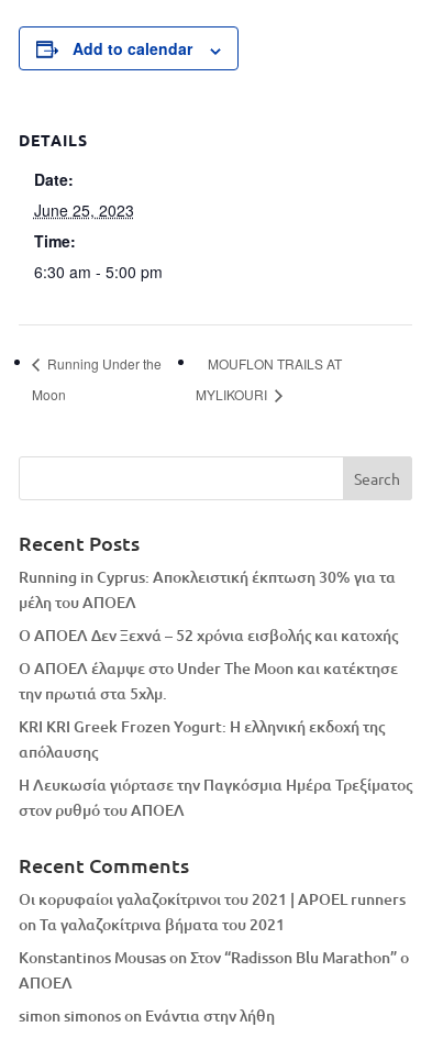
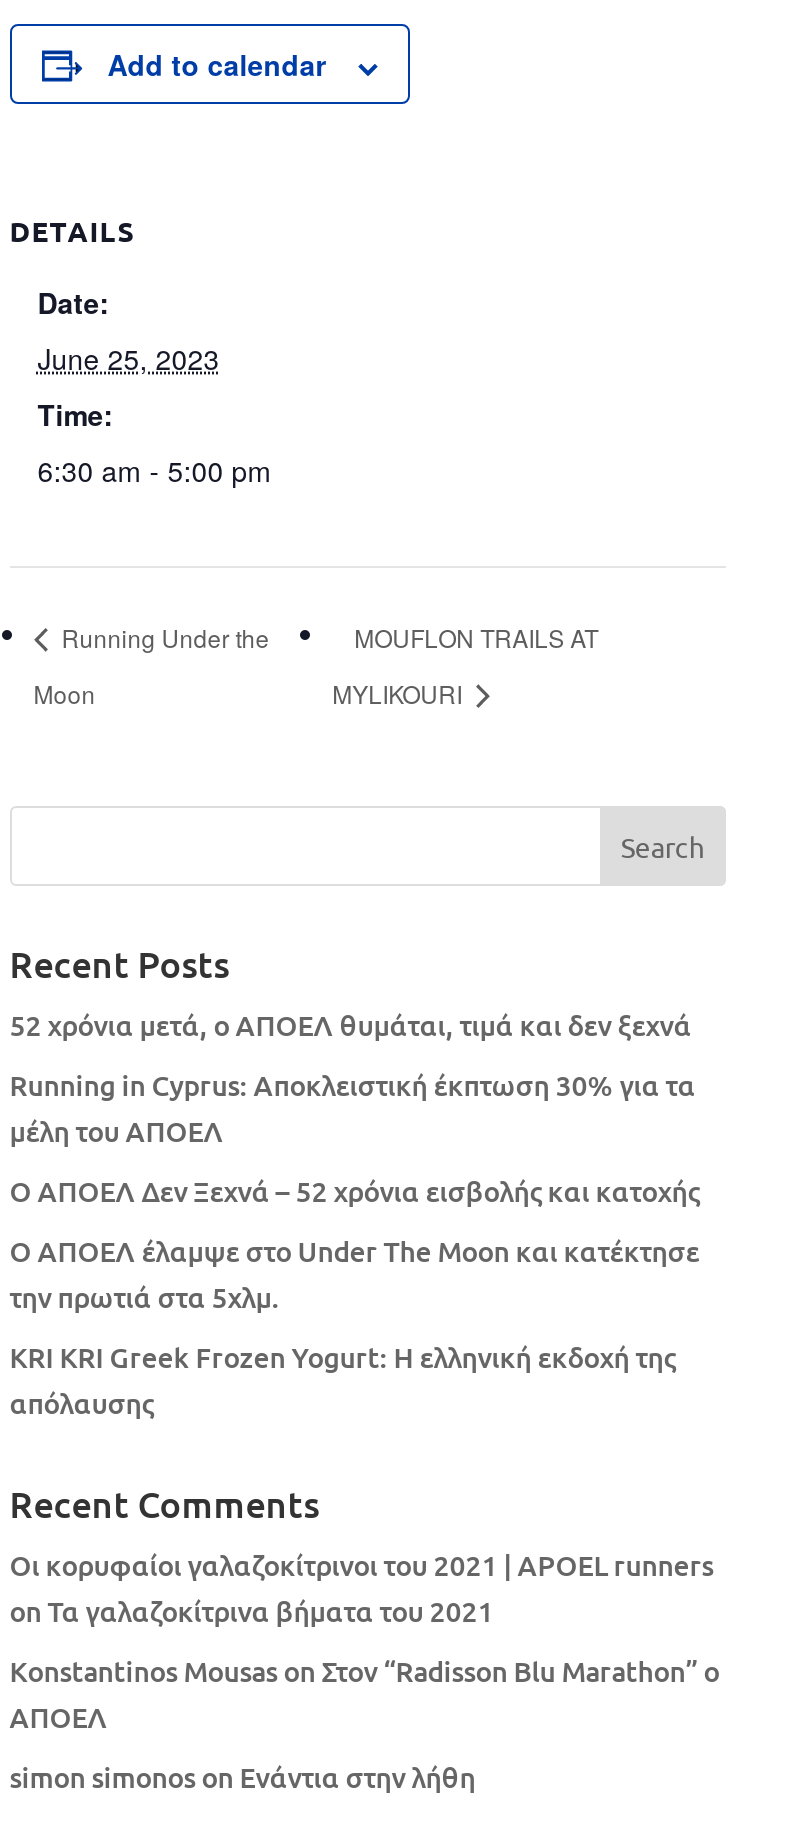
none -> [10,1006,692,1044] 52 χρόνια μετά, ο ΑΠΟΕΛ θυμάται, τιμά και δεν ξεχνά
moved [18,592,398,762] -> [10,1112,700,1422]: μέλη του ΑΠΟΕΛ | Ο ΑΠΟΕΛ Δεν Ξεχνά – 52 χρόνια εισβολής και κατοχής | Ο ΑΠΟΕΛ έλαμψε στο Under The Moon και κατέκτησε | την πρωτιά στα 5χλμ. | απόλαυσης
[18,774,412,821] Η Λευκωσία γιόρτασε την Παγκόσμια Ημέρα Τρεξίματος | στον ρυθμό του ΑΠΟΕΛ -> none

